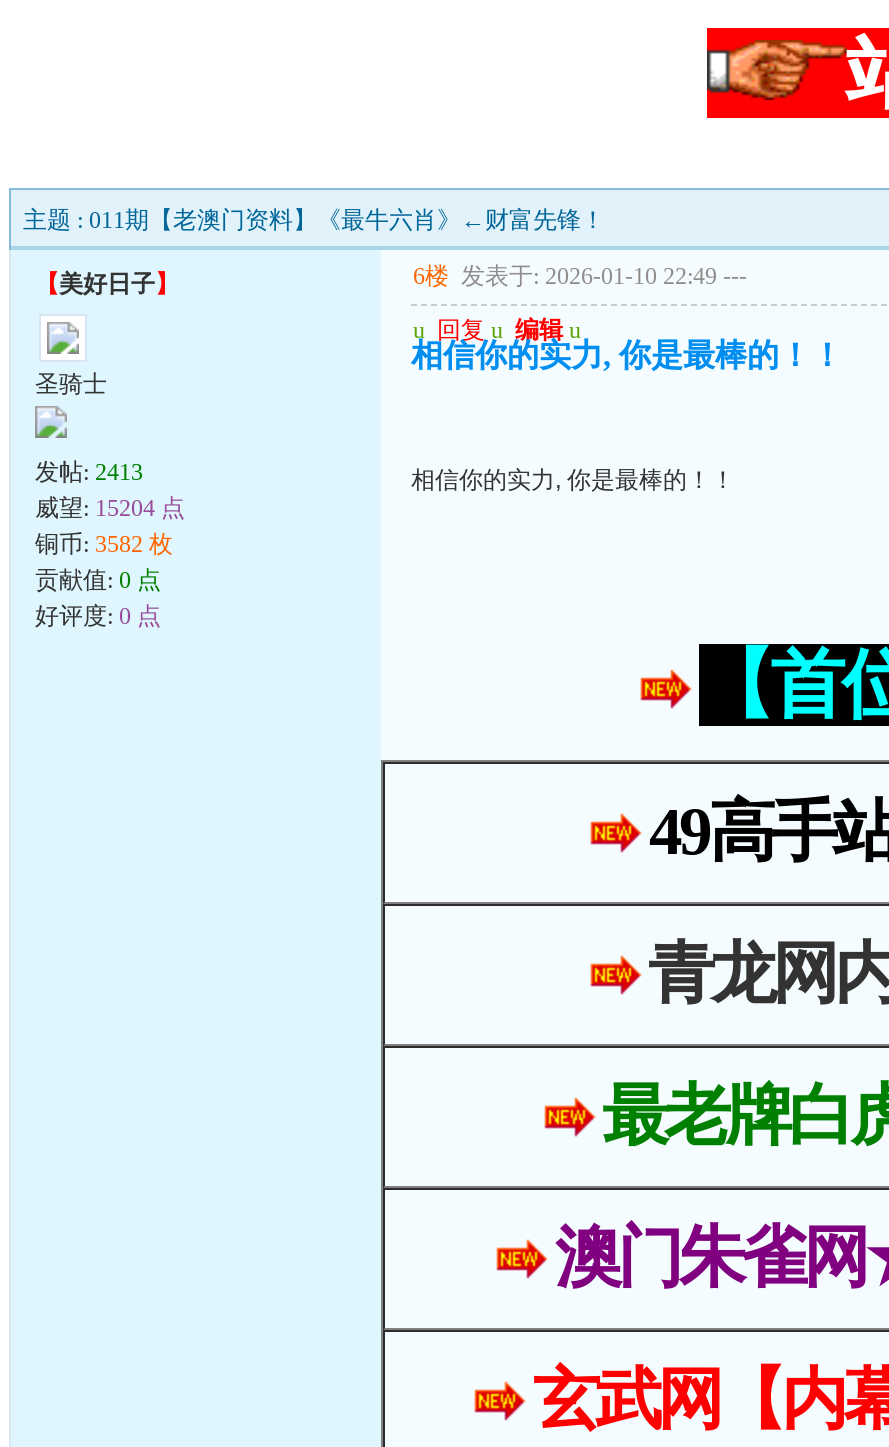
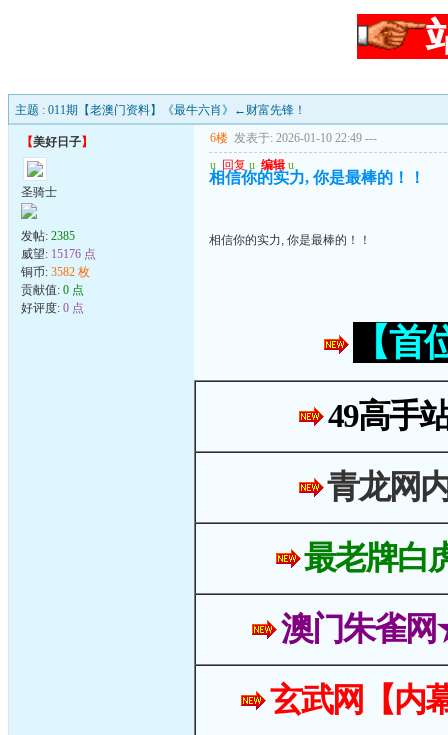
[35,458,143,486] 发帖: 2413 -> [21,229,75,243] 发帖: 2385
[35,494,185,522] 威望: 15204 点 -> [21,247,96,261] 威望: 15176 点

